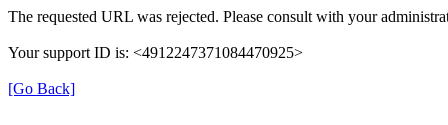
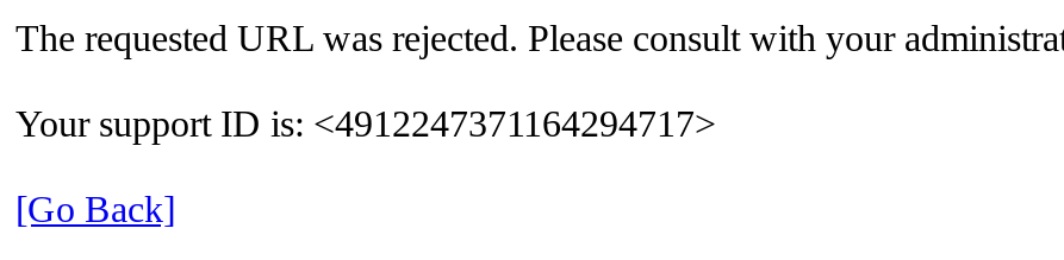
[8,44,303,61] Your support ID is: <4912247371084470925> -> [15,103,716,144] Your support ID is: <4912247371164294717>

